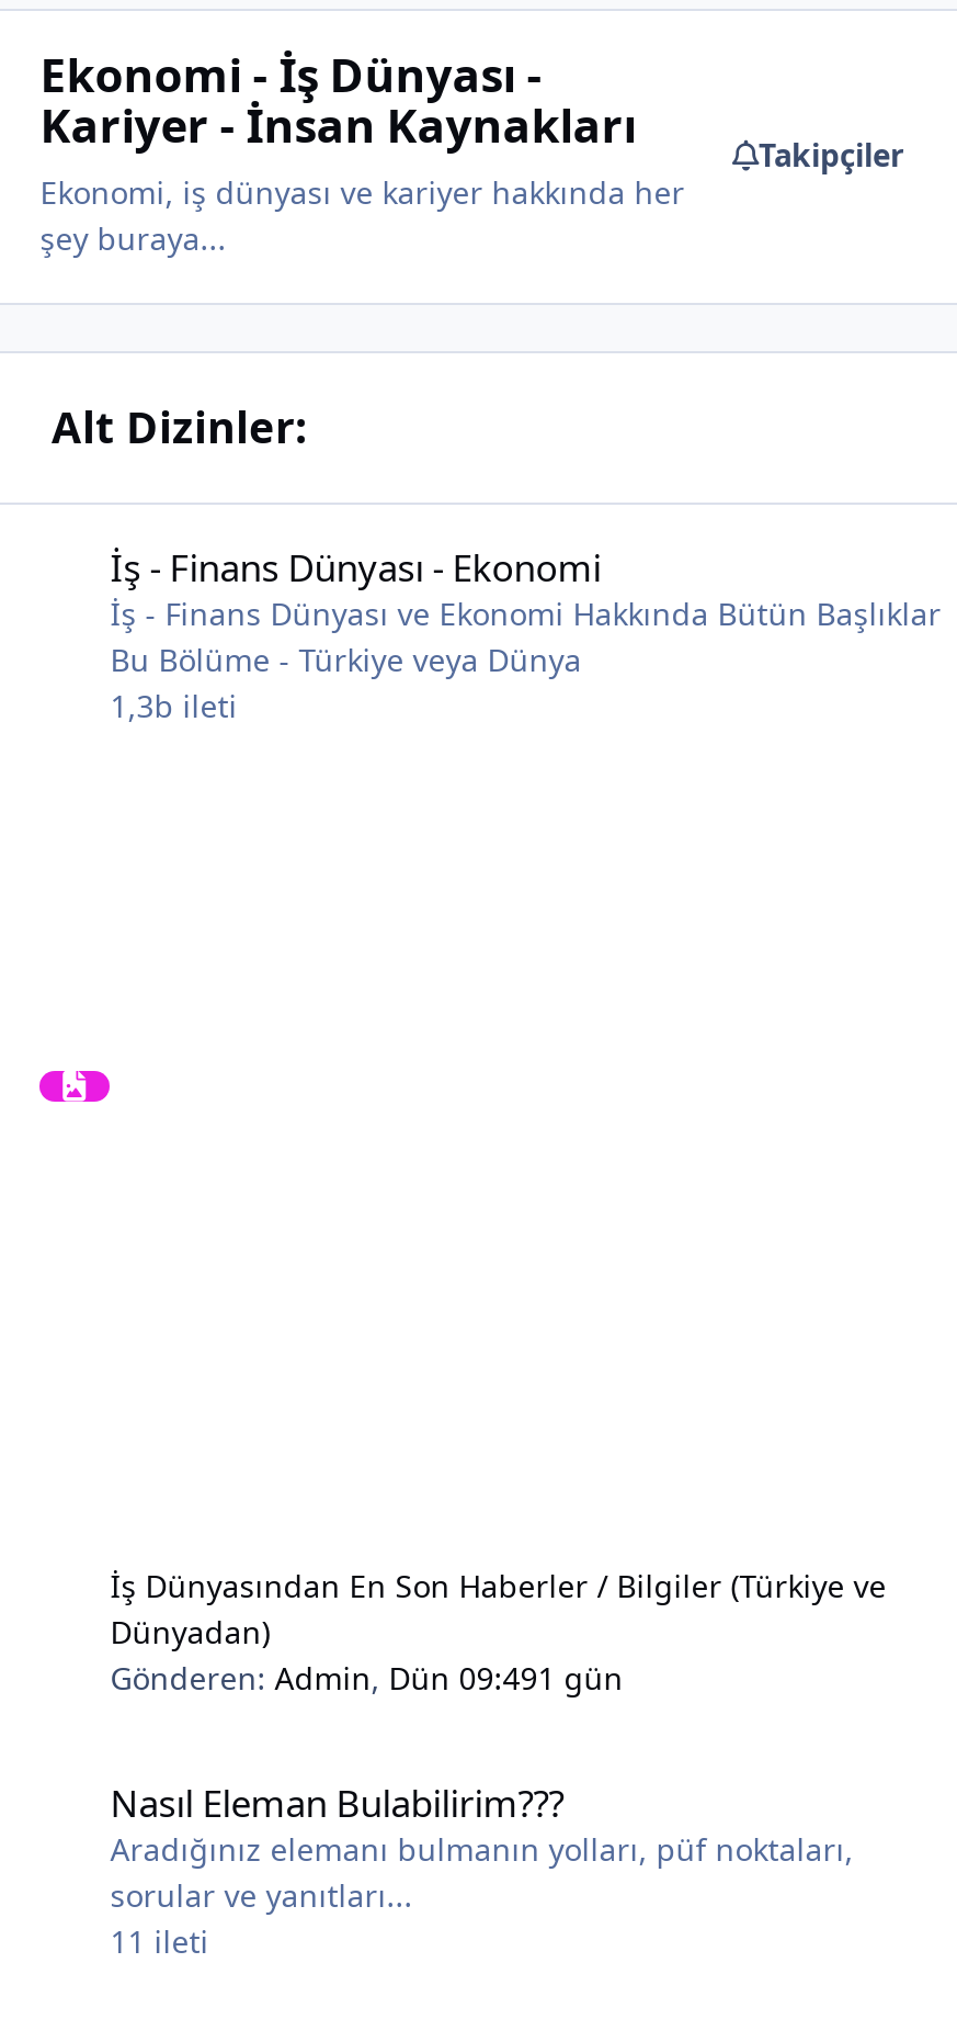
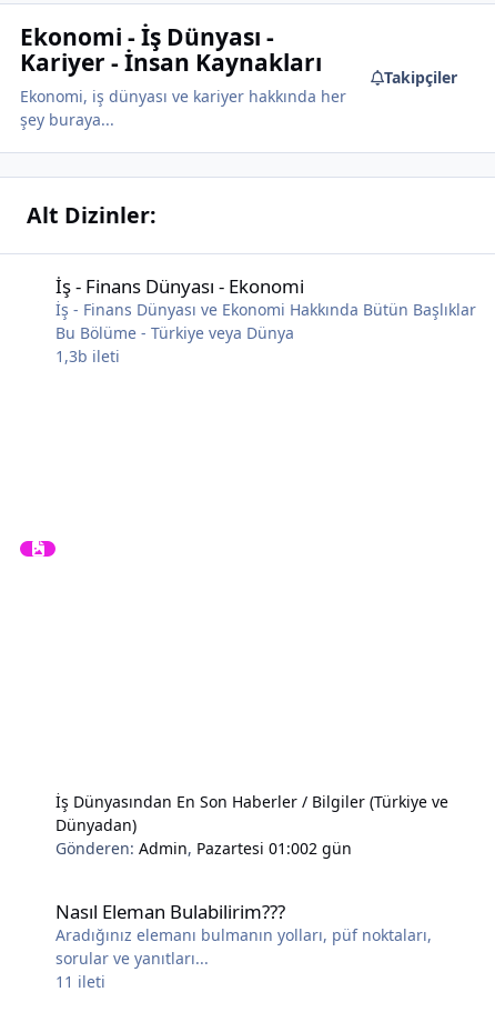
[110,1656,623,1697] Gönderen: Admin, Dün 09:491 gün -> [56,837,352,858] Gönderen: Admin, Pazartesi 01:002 gün

